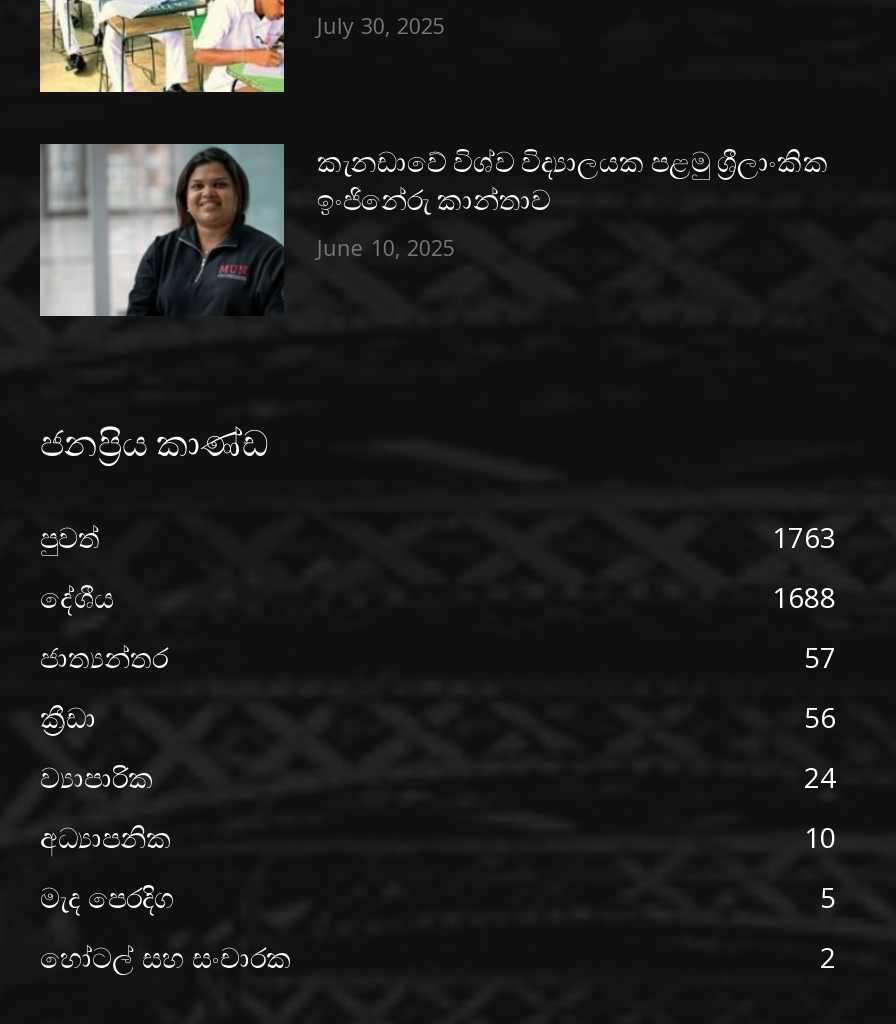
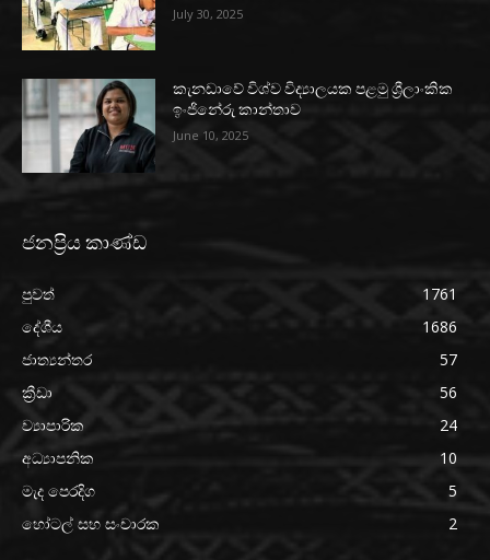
[772,518,836,556] 1763 -> [422,283,457,304] 1761
[772,578,836,616] 1688 -> [422,316,457,337] 1686

